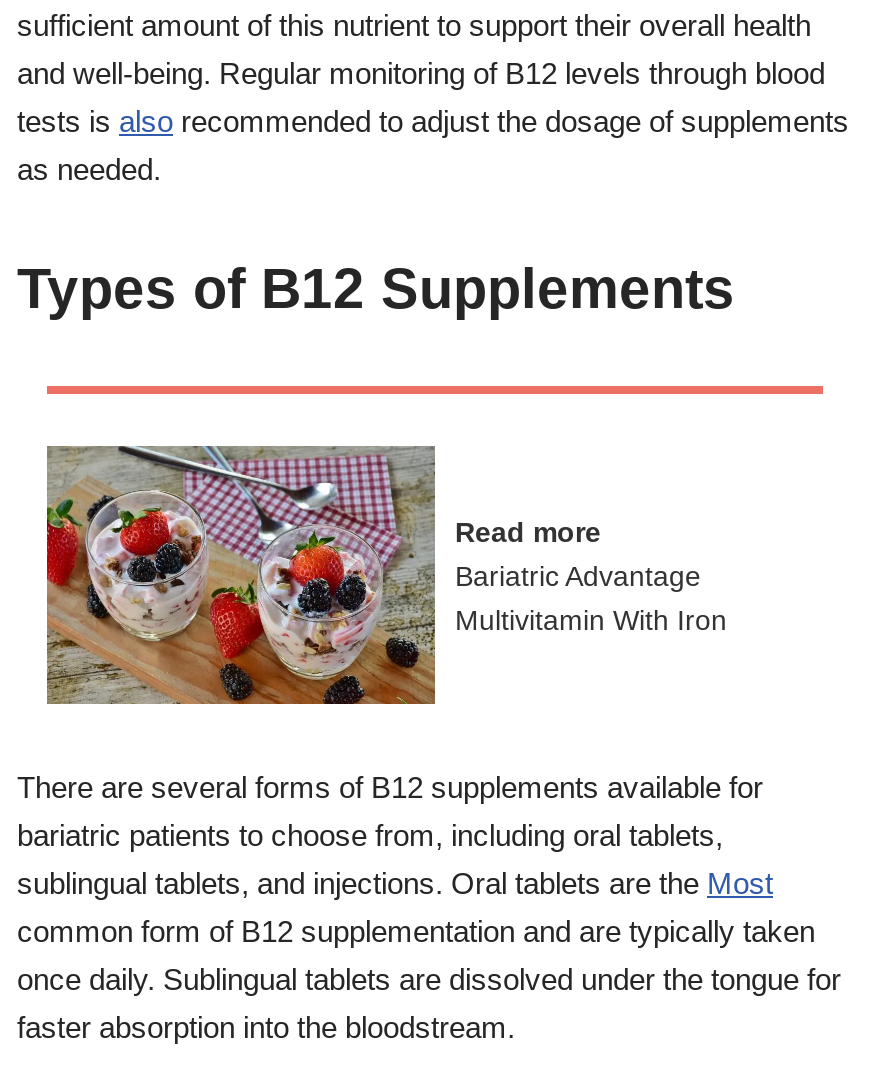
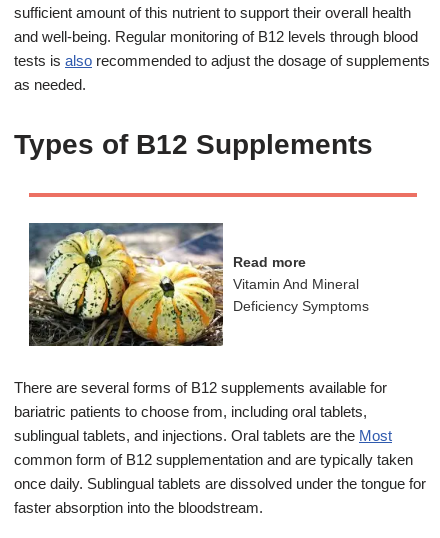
[45,444,727,706] [image] | Bariatric Advantage | Multivitamin With Iron -> [28,223,369,347] [image] | Vitamin And Mineral | Deficiency Symptoms

